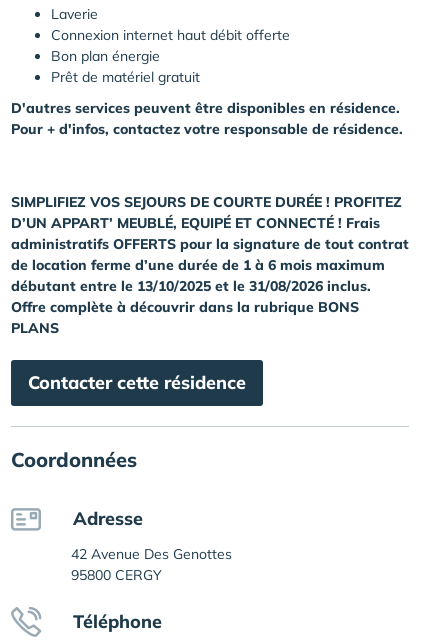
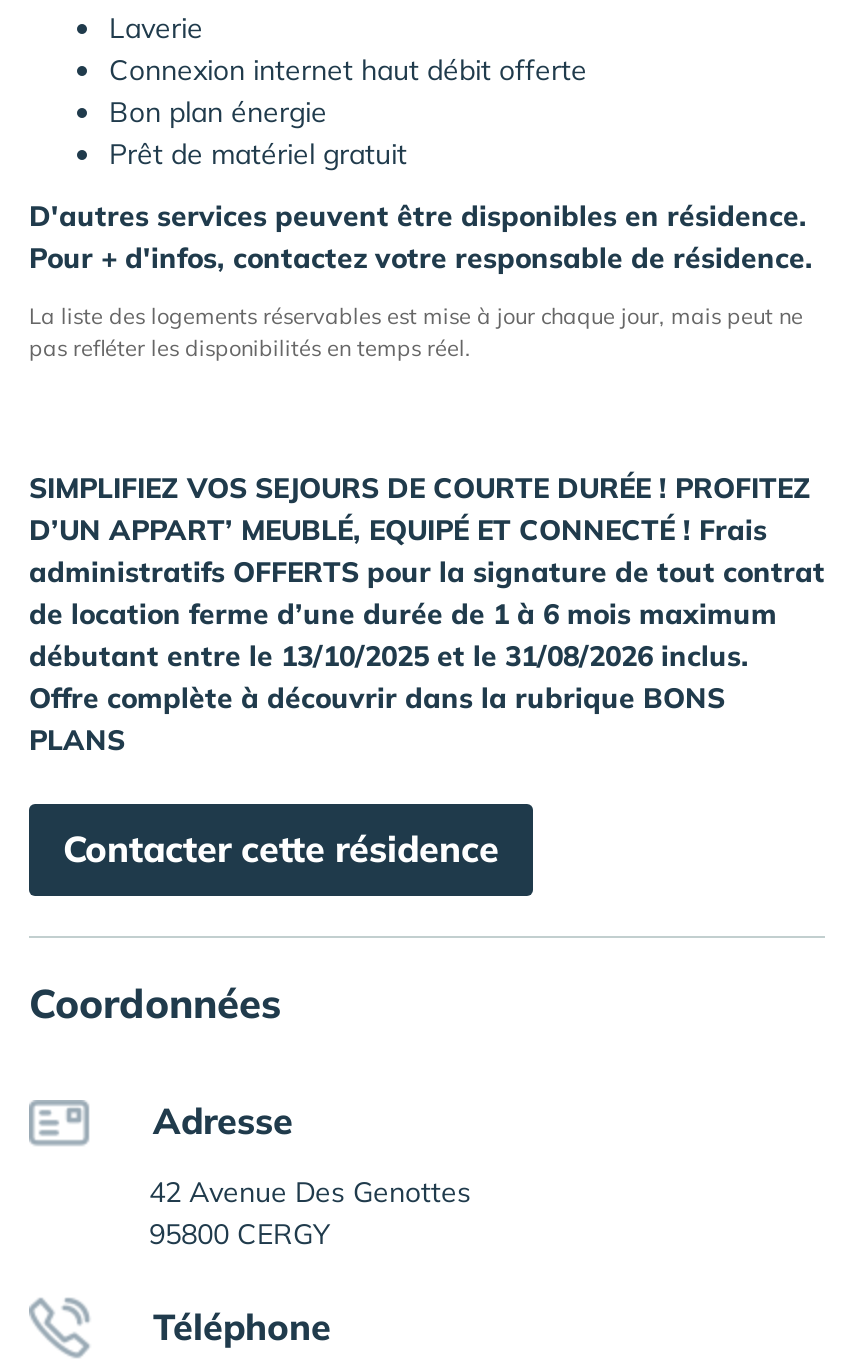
none -> [29,302,803,362] La liste des logements réservables est mise à jour chaque jour, mais peut ne | pas refléter les disponibilités en temps réel.

